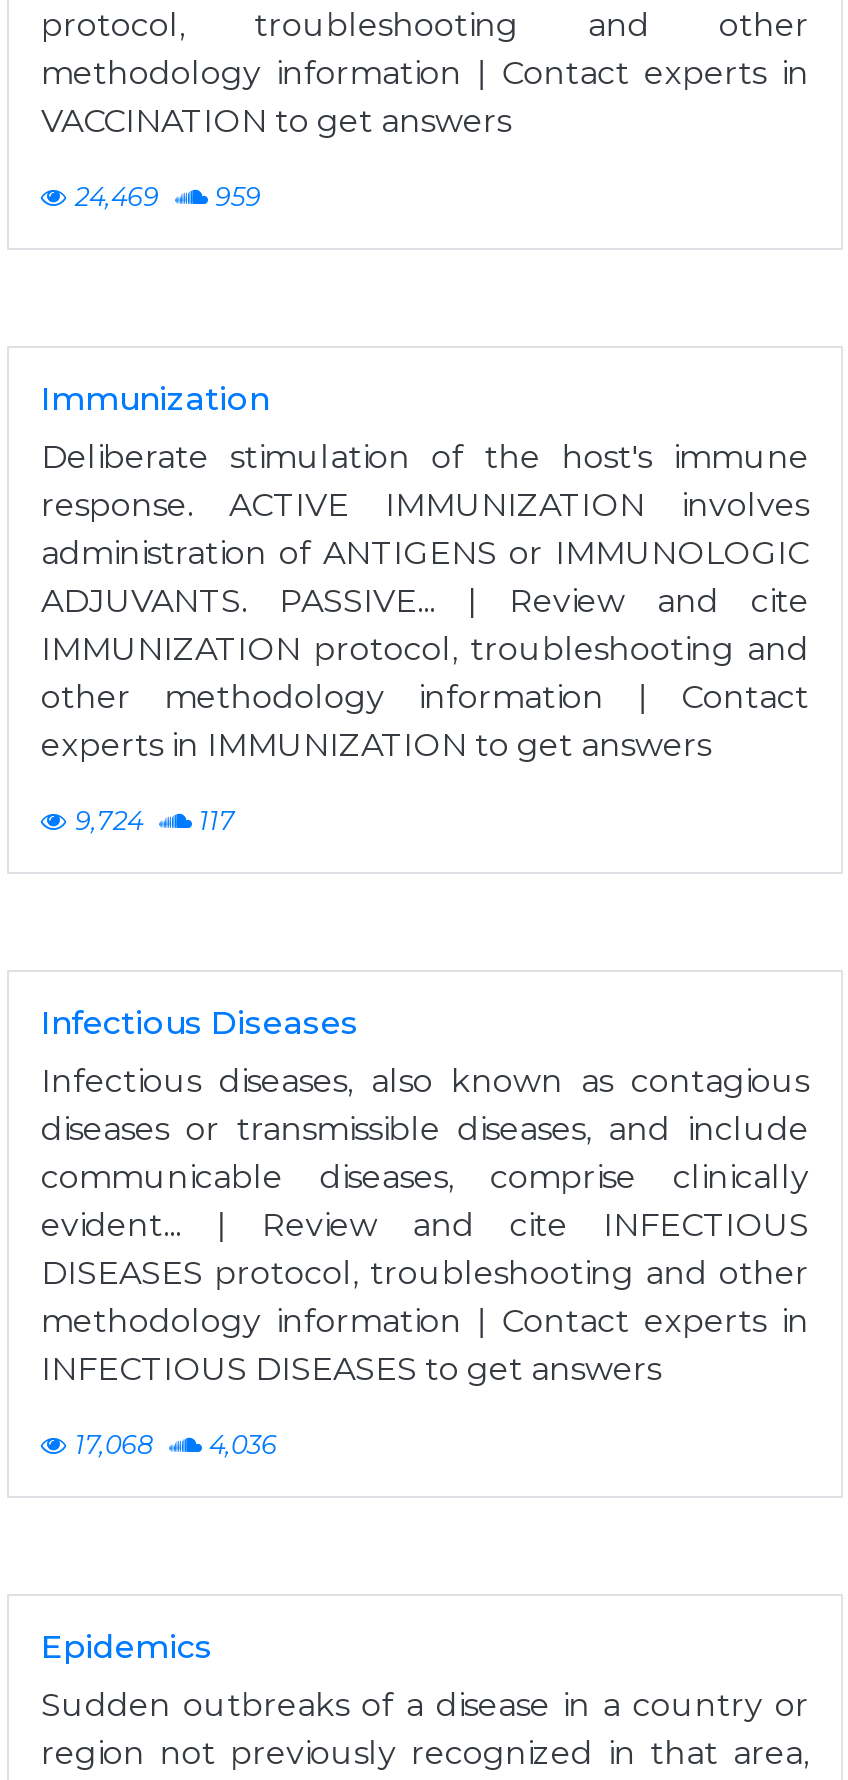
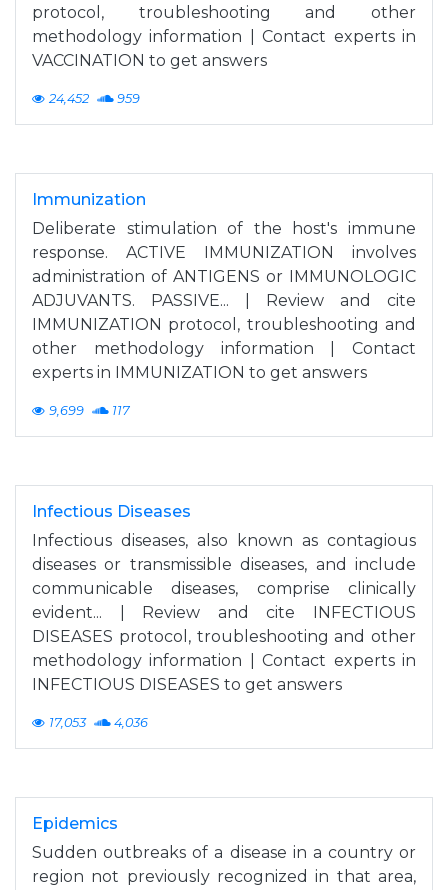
[75,181,261,211] 24,469 959 -> [49,91,140,106] 24,452 959
[75,805,235,835] 9,724 117 -> [49,403,130,418] 9,699 117
[75,1429,277,1459] 17,068 4,036 -> [49,715,148,730] 17,053 4,036

